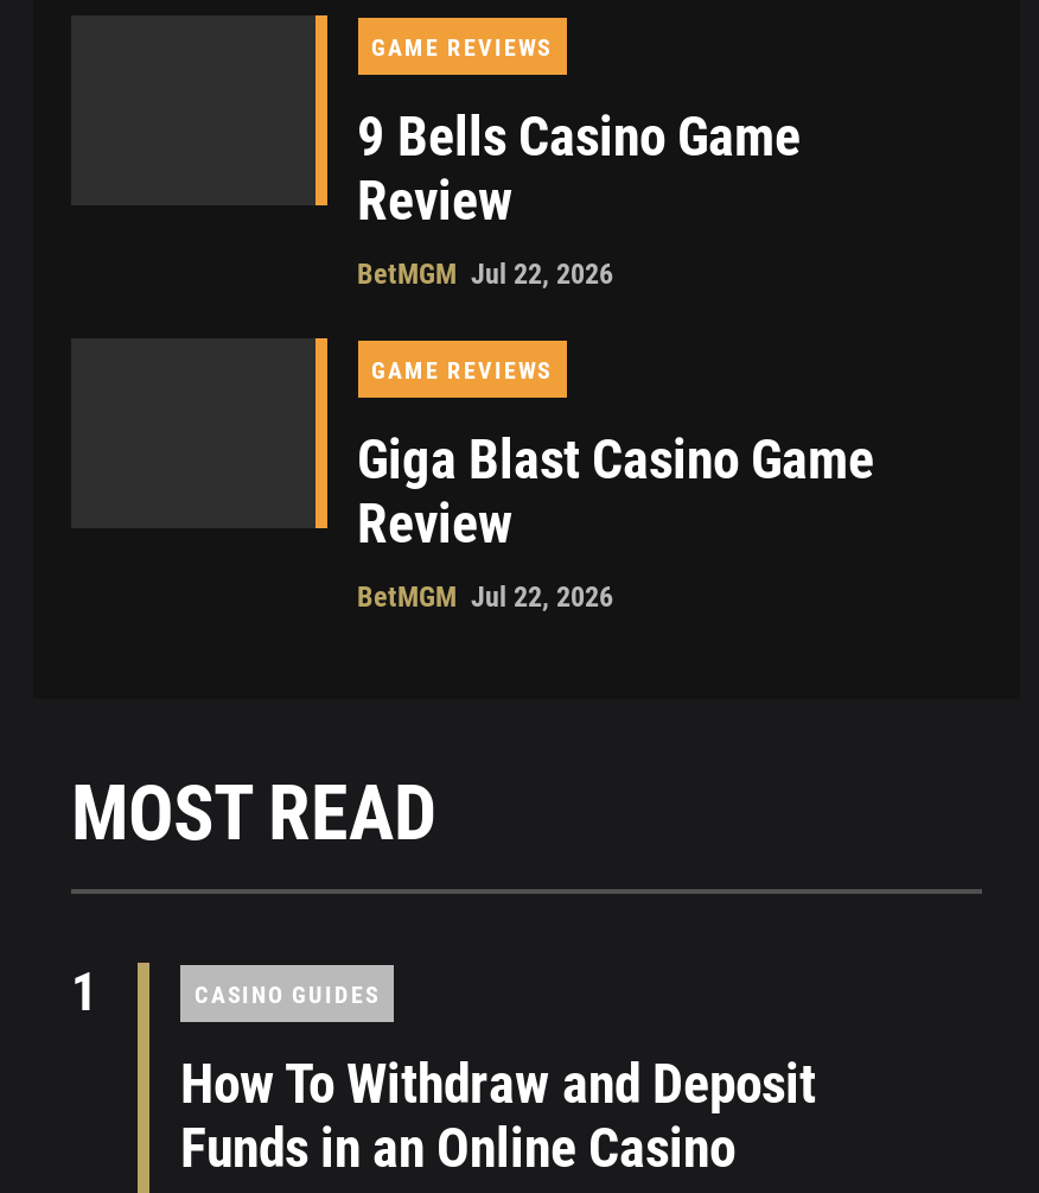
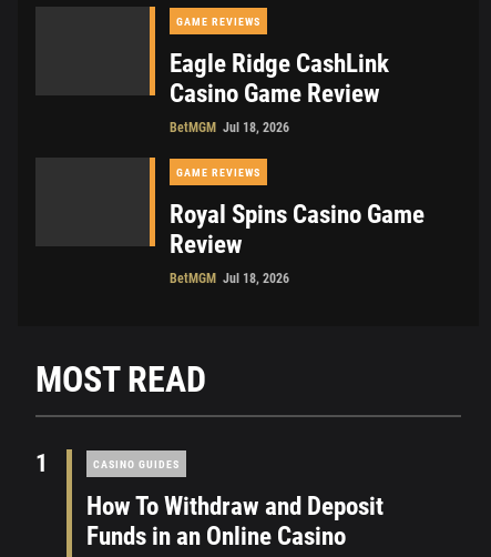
[357,106,801,291] 9 Bells Casino Game | Review | BetMGM Jul 22, 2026 -> [169,49,388,136] Eagle Ridge CashLink | Casino Game Review | BetMGM Jul 18, 2026
[357,429,874,493] Giga Blast Casino Game -> [169,200,424,230] Royal Spins Casino Game
[357,581,613,614] BetMGM Jul 22, 2026 -> [169,271,289,286] BetMGM Jul 18, 2026

